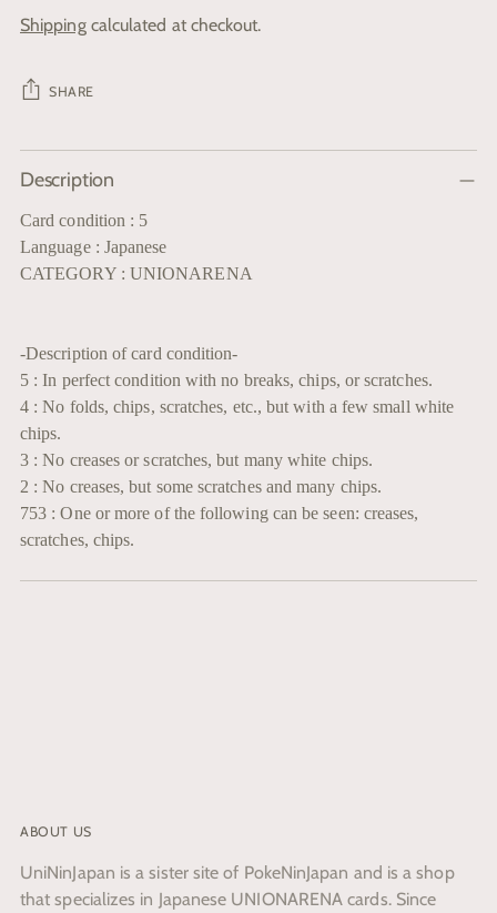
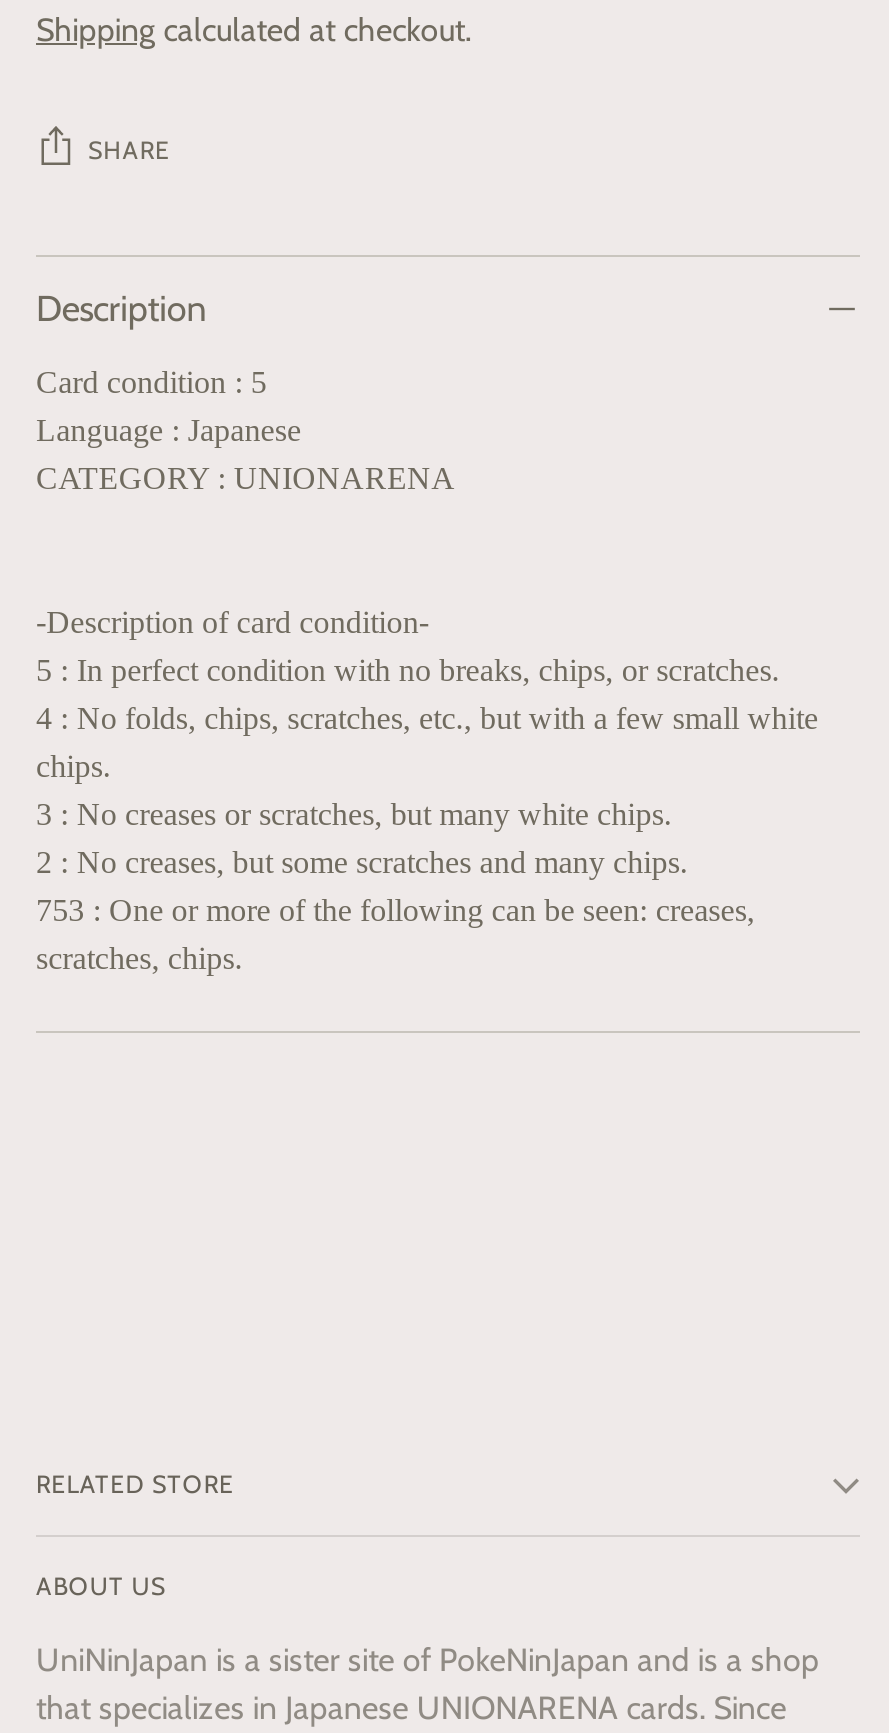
none -> [36,1469,234,1499] RELATED STORE

